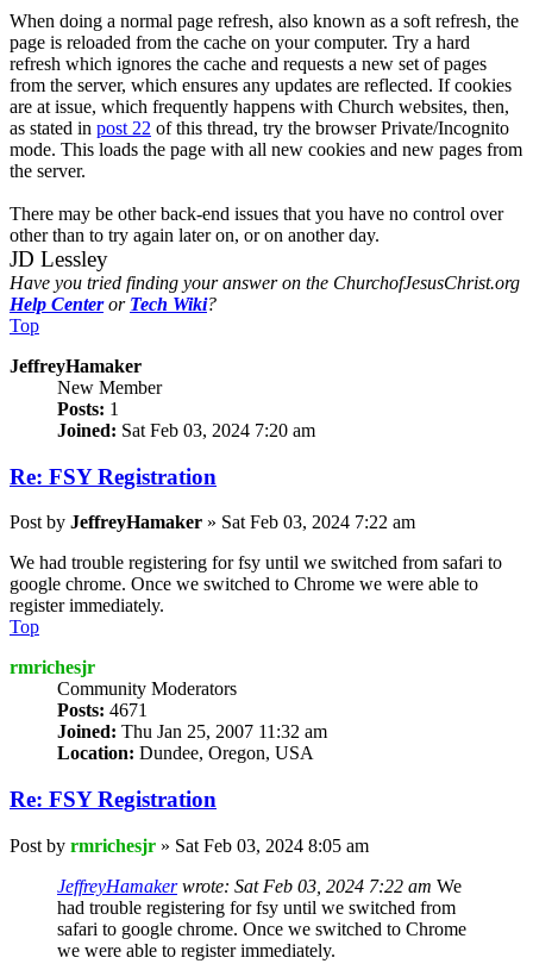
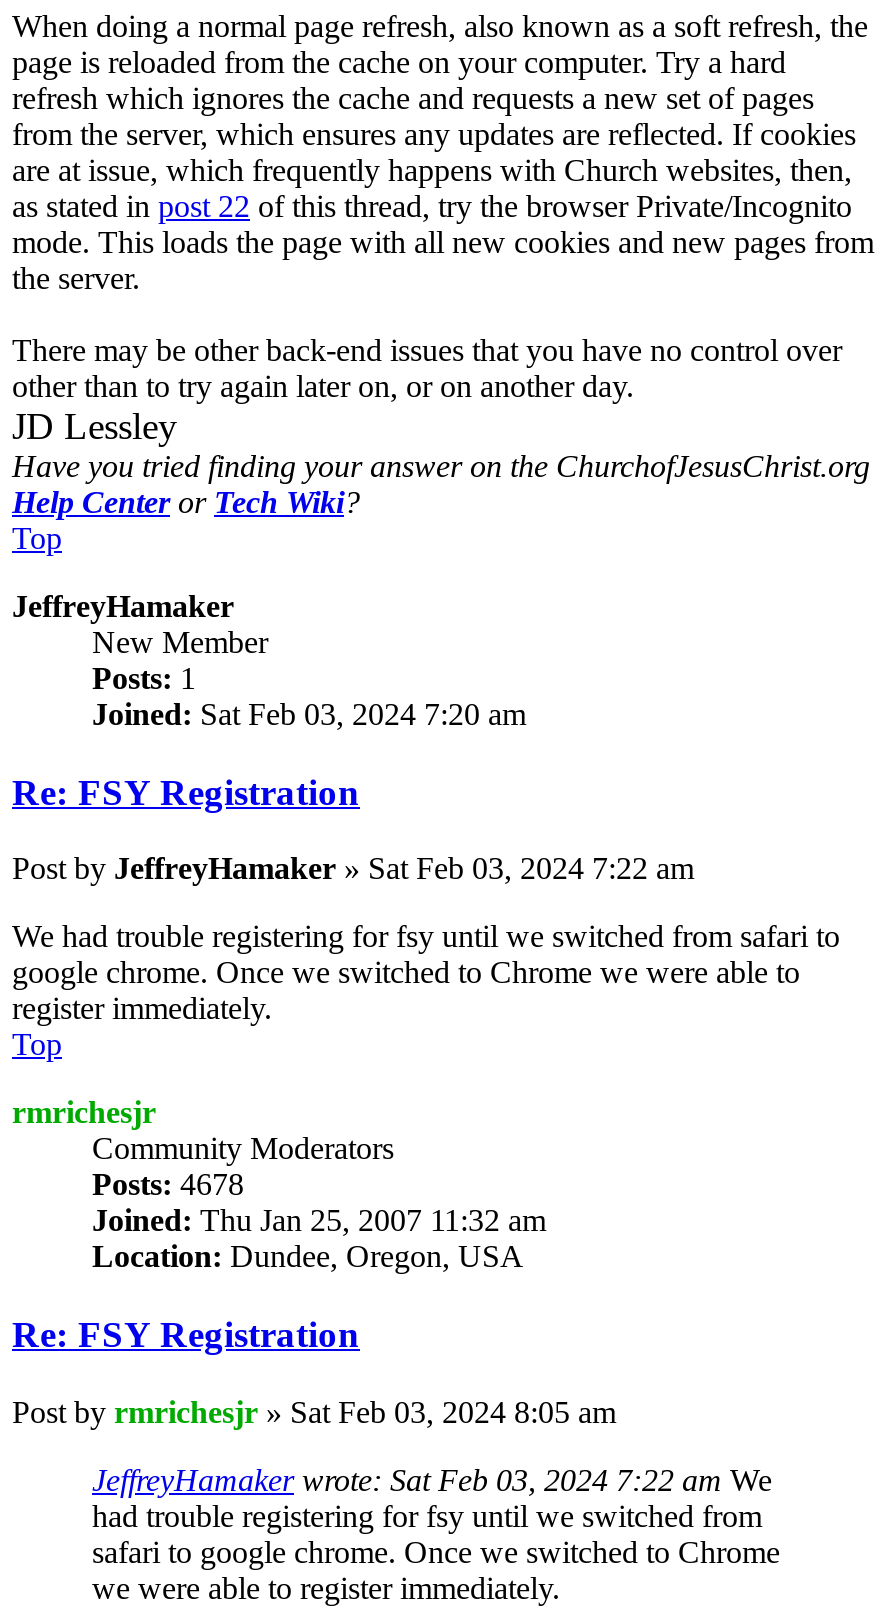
[57,700,148,720] Posts: 4671 -> [92,1168,244,1202] Posts: 4678

